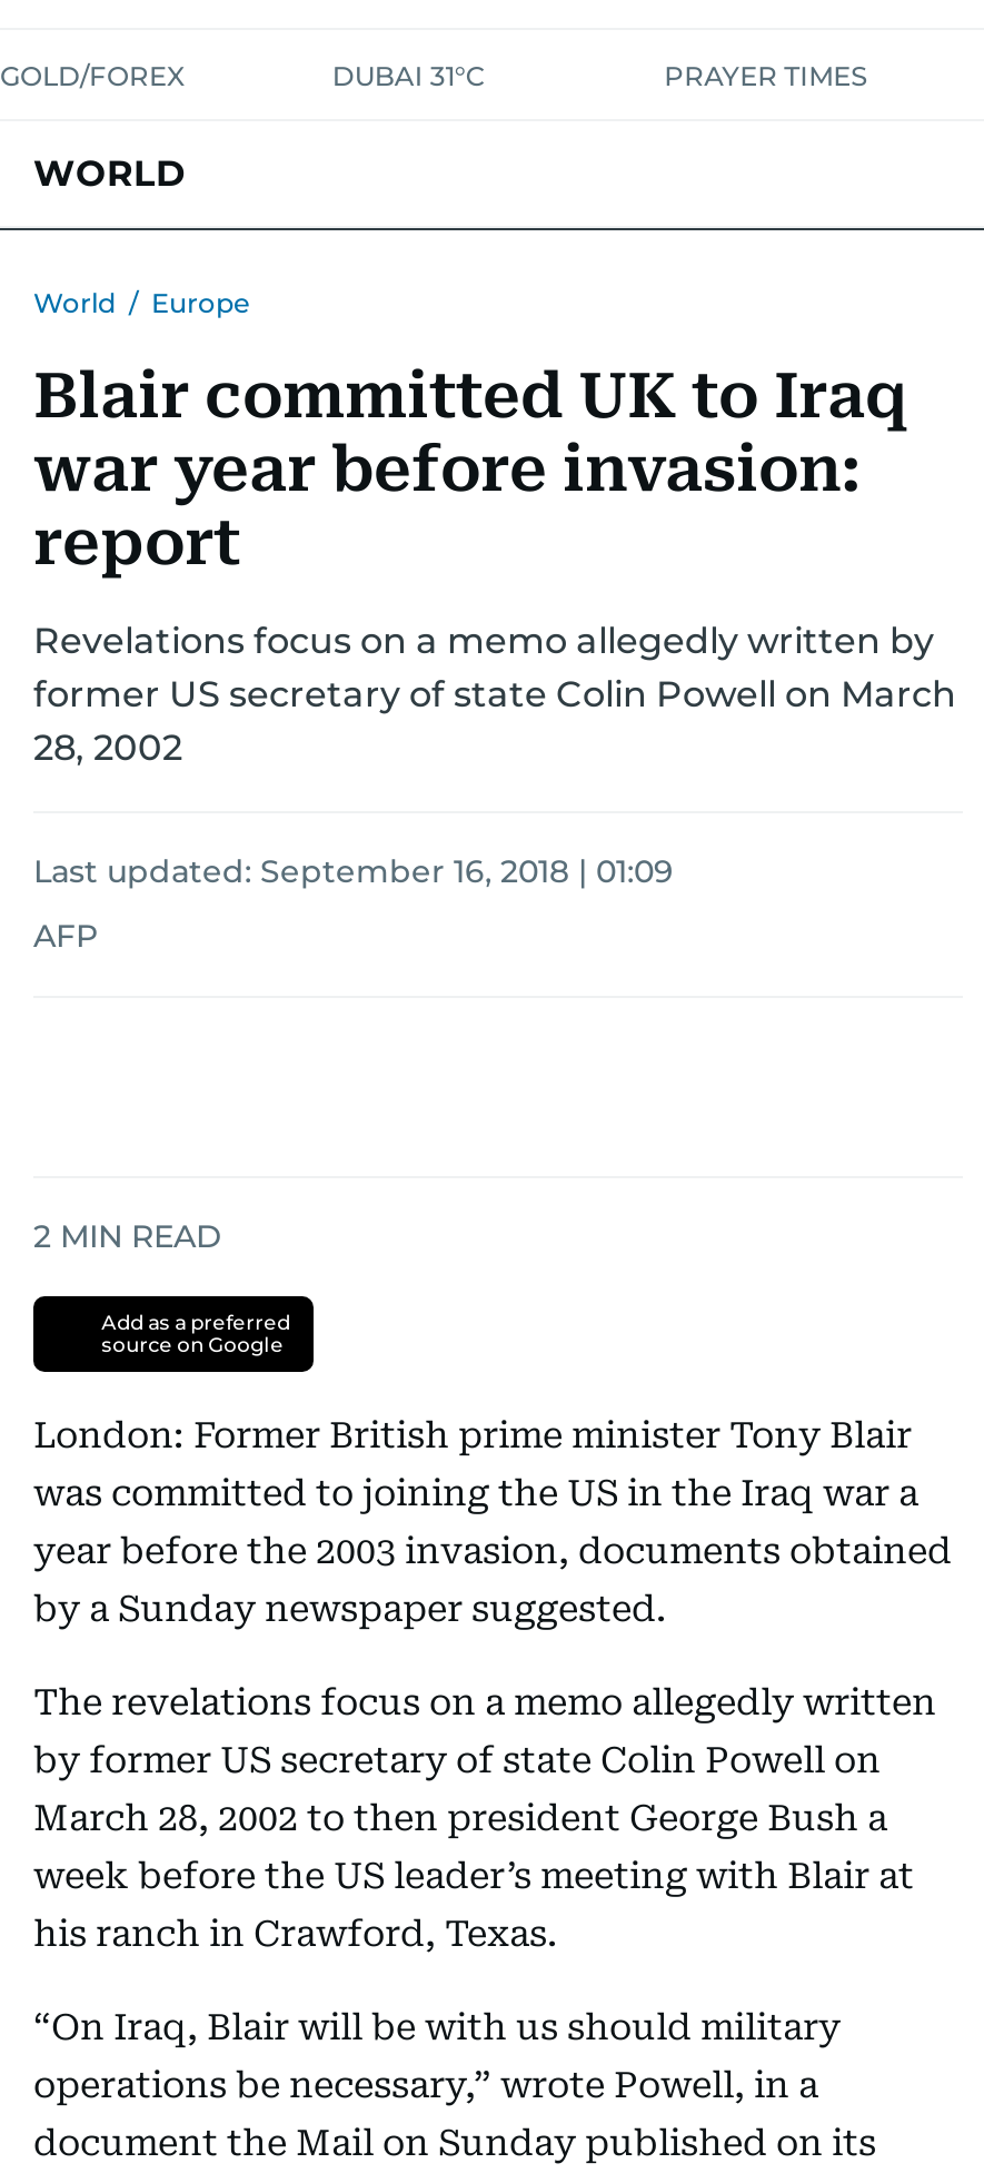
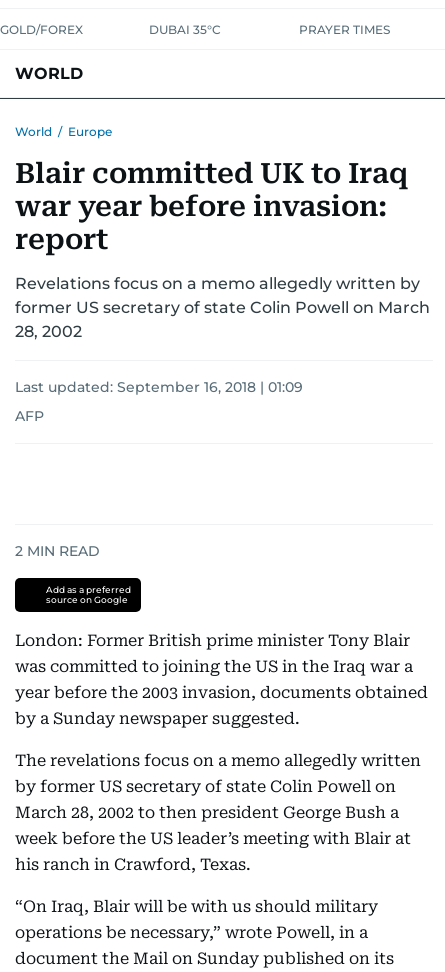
[332,59,485,92] DUBAI 31°C -> [149,22,221,37] DUBAI 35°C

